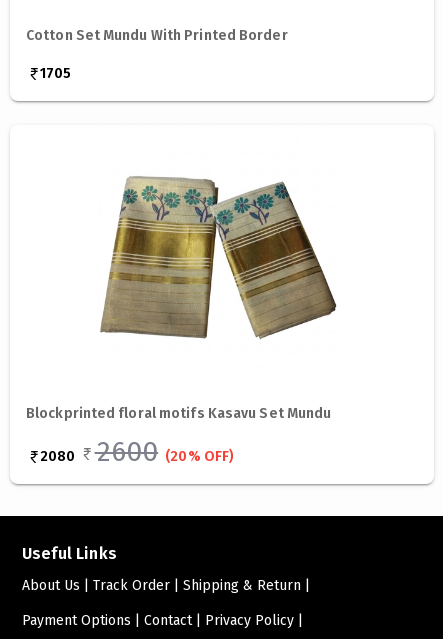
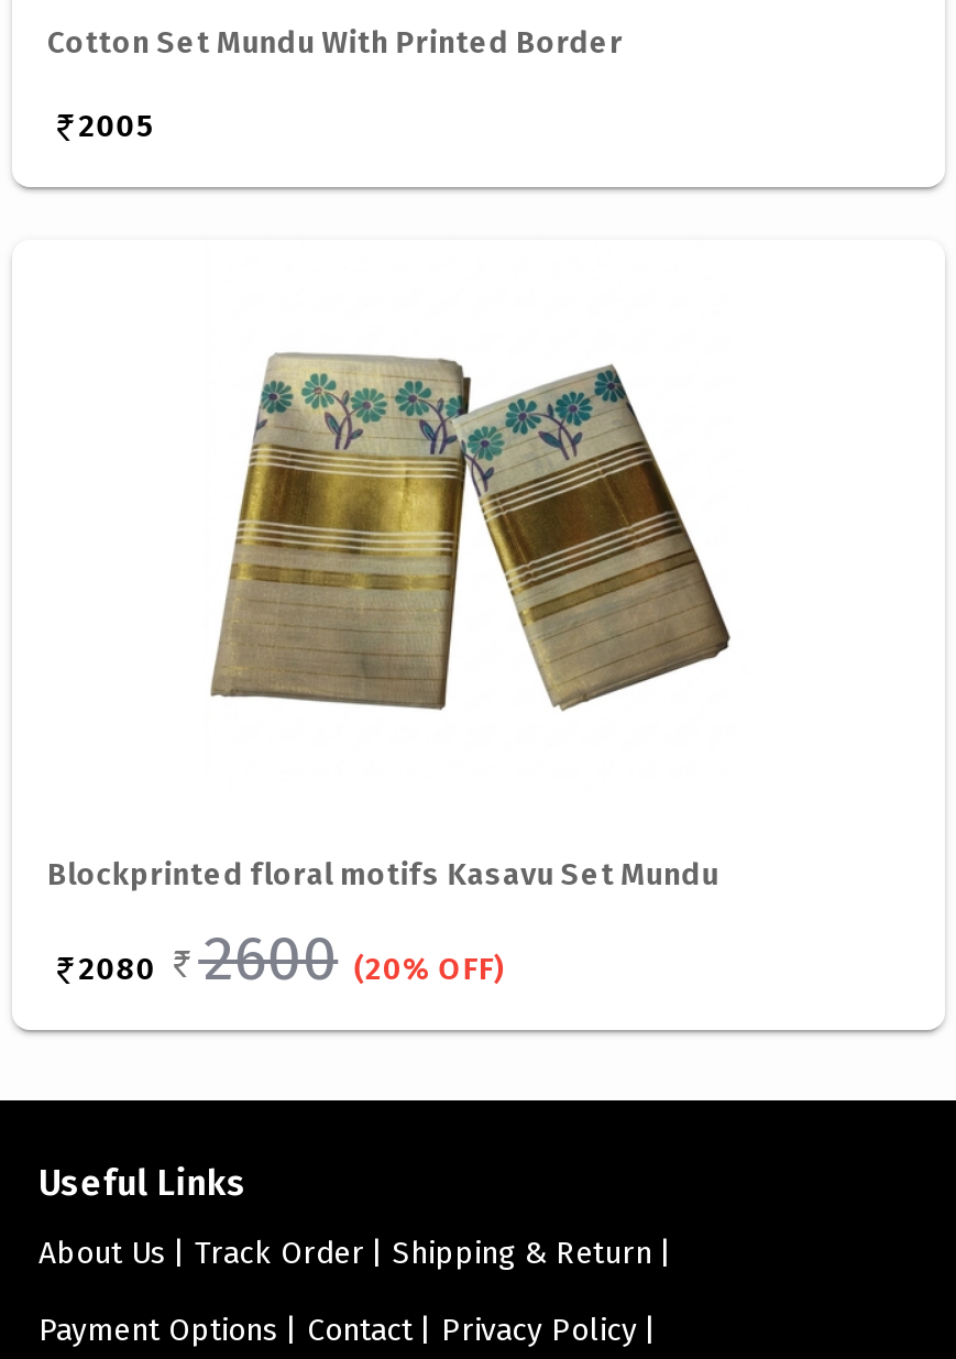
[40,65,71,82] 1705 -> [78,108,154,145] 2005

